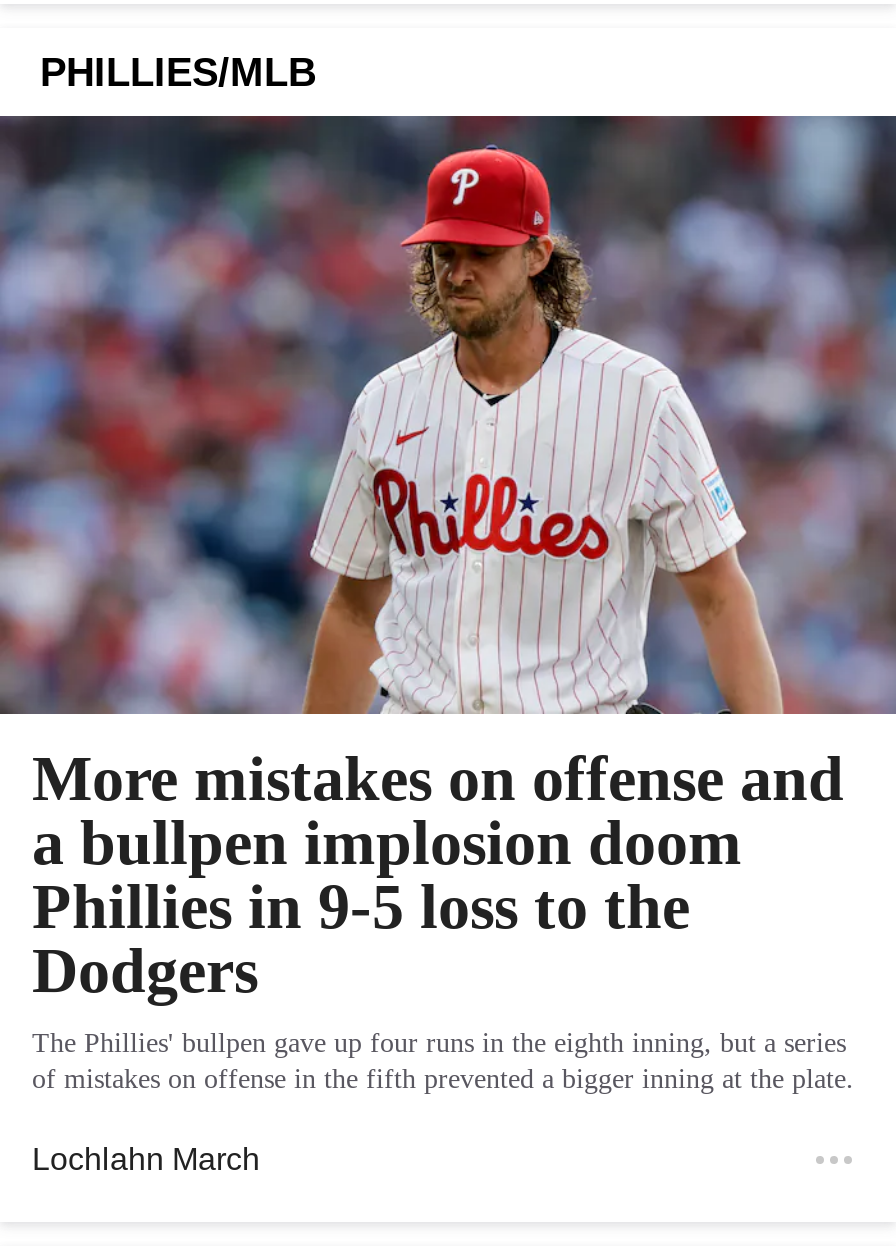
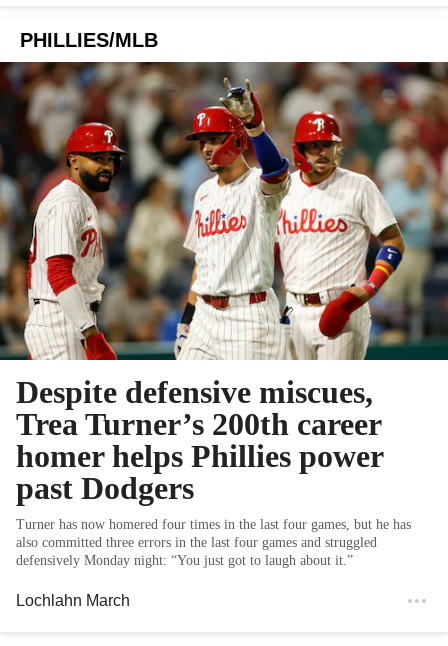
[6,114,890,1095] [image] | More mistakes on offense and | a bullpen implosion doom | Phillies in 9-5 loss to the | Dodgers | The Phillies' bullpen gave up four runs in the eighth inning, but a series | of mistakes on offense in the fifth prevented a bigger inning at the plate. -> [3,61,445,568] [image] | Despite defensive miscues, | Trea Turner’s 200th career | homer helps Phillies power | past Dodgers | Turner has now homered four times in the last four games, but he has | also committed three errors in the last four games and struggled | defensively Monday night: “You just got to laugh about it.”

